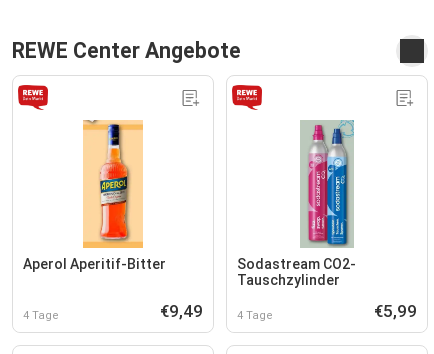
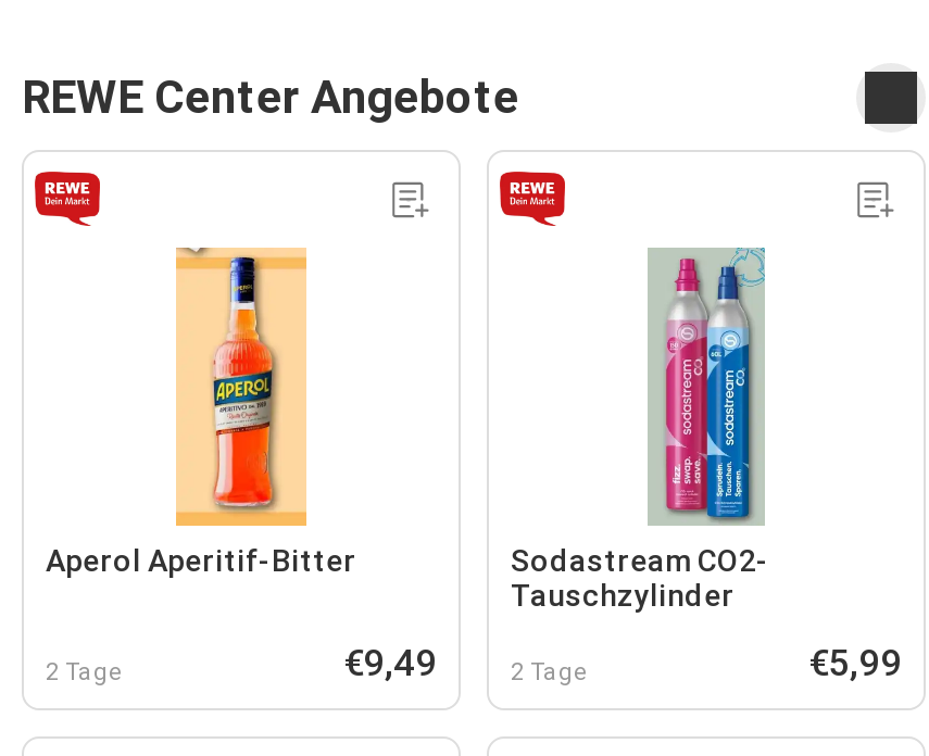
[23,308,59,321] 4 Tage -> [46,657,124,685] 2 Tage
[237,308,273,321] 4 Tage -> [511,657,589,685] 2 Tage

